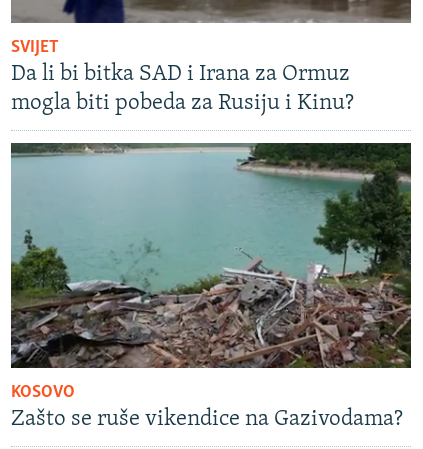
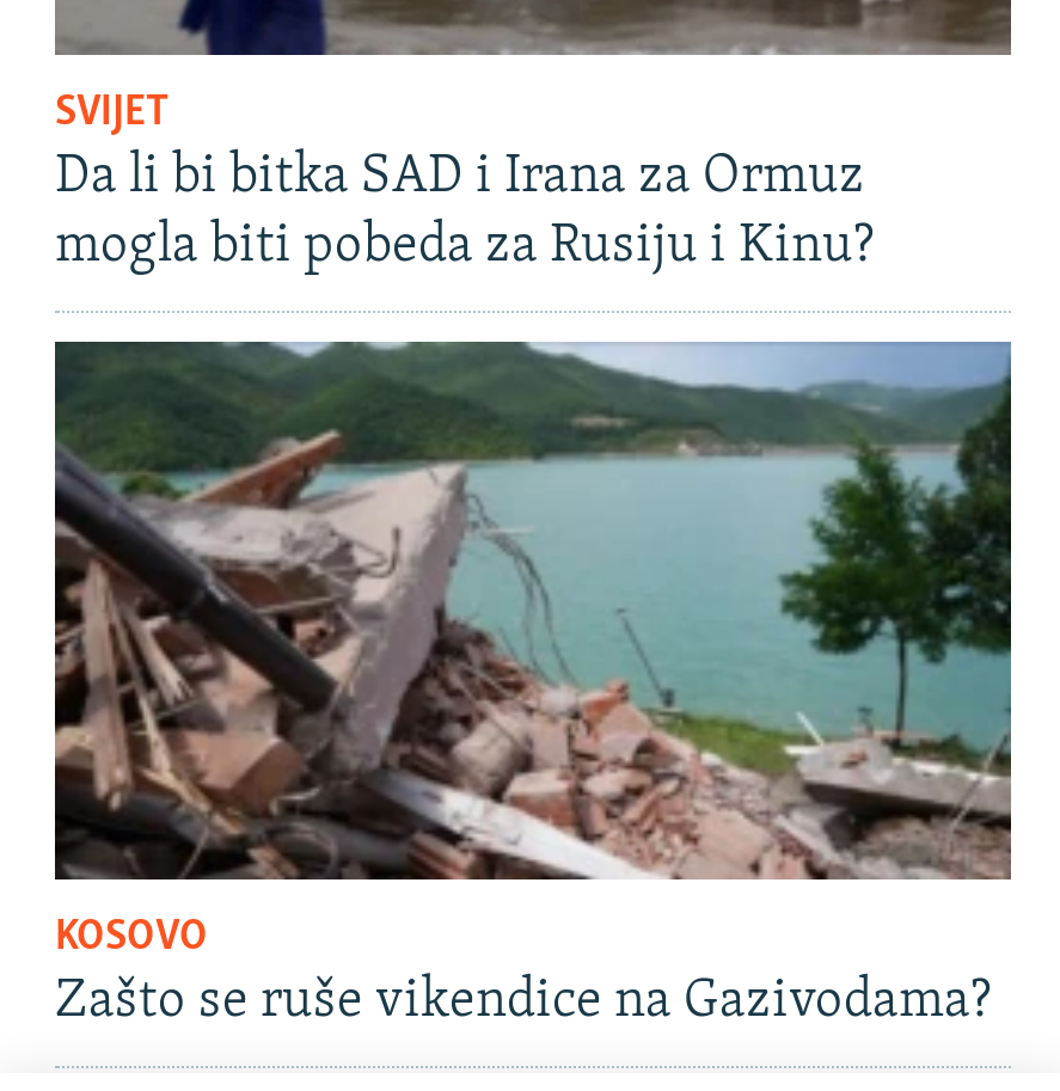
[10,142,412,369] [image] -> [53,342,1013,882] [image]

